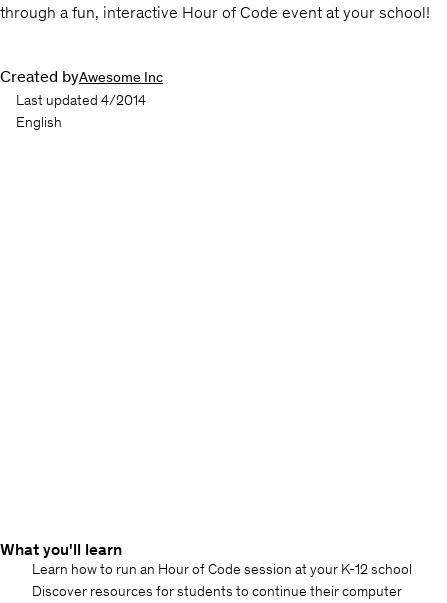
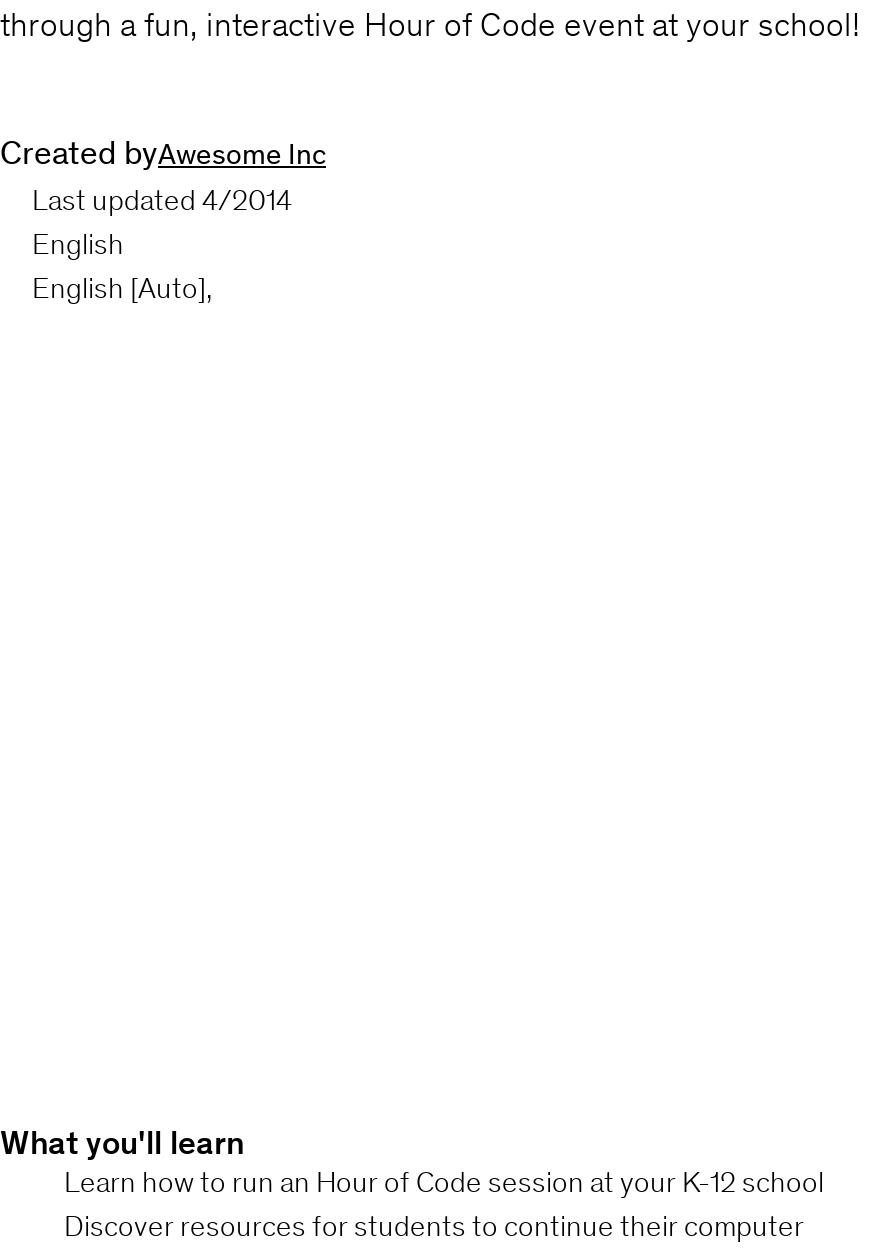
none -> [32,270,212,306] English [Auto],

